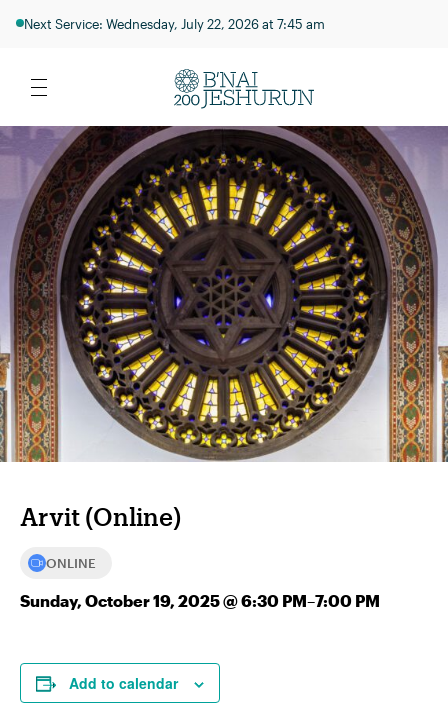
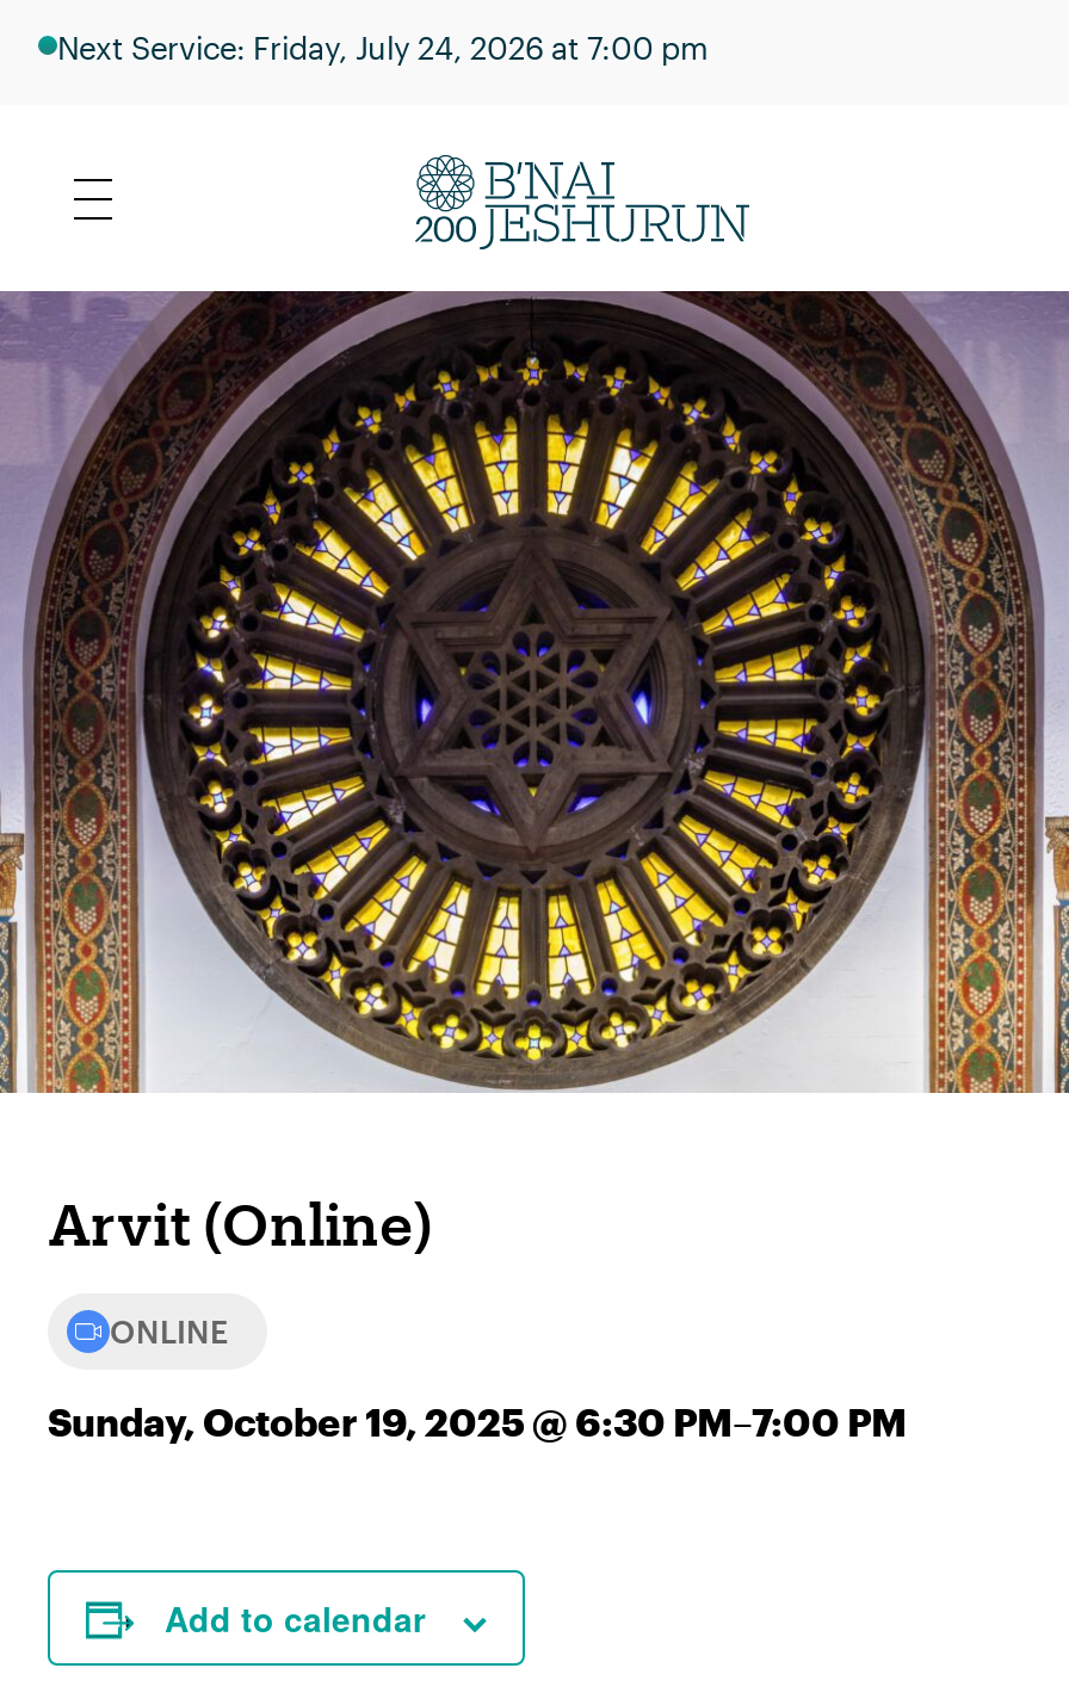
[24,16,325,31] Next Service: Wednesday, July 22, 2026 at 7:45 am -> [57,28,709,64] Next Service: Friday, July 24, 2026 at 7:00 pm

